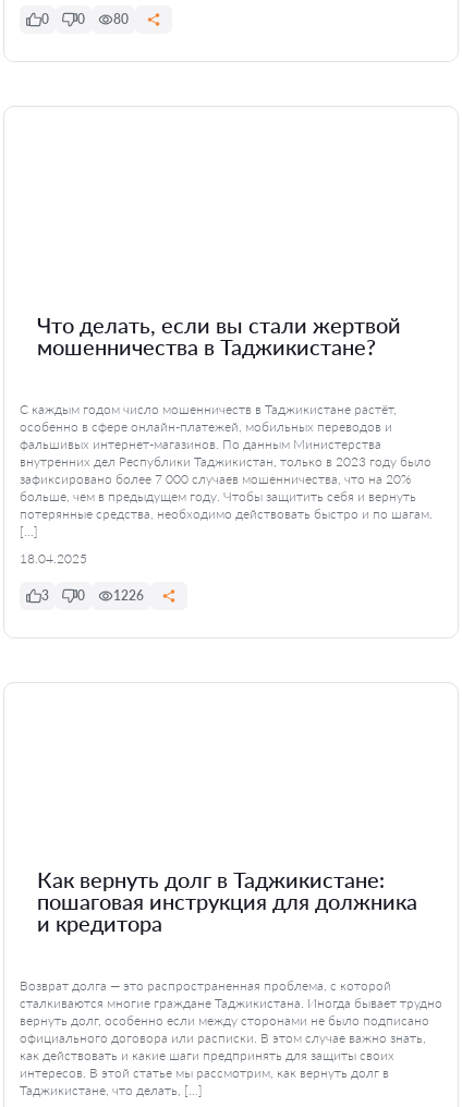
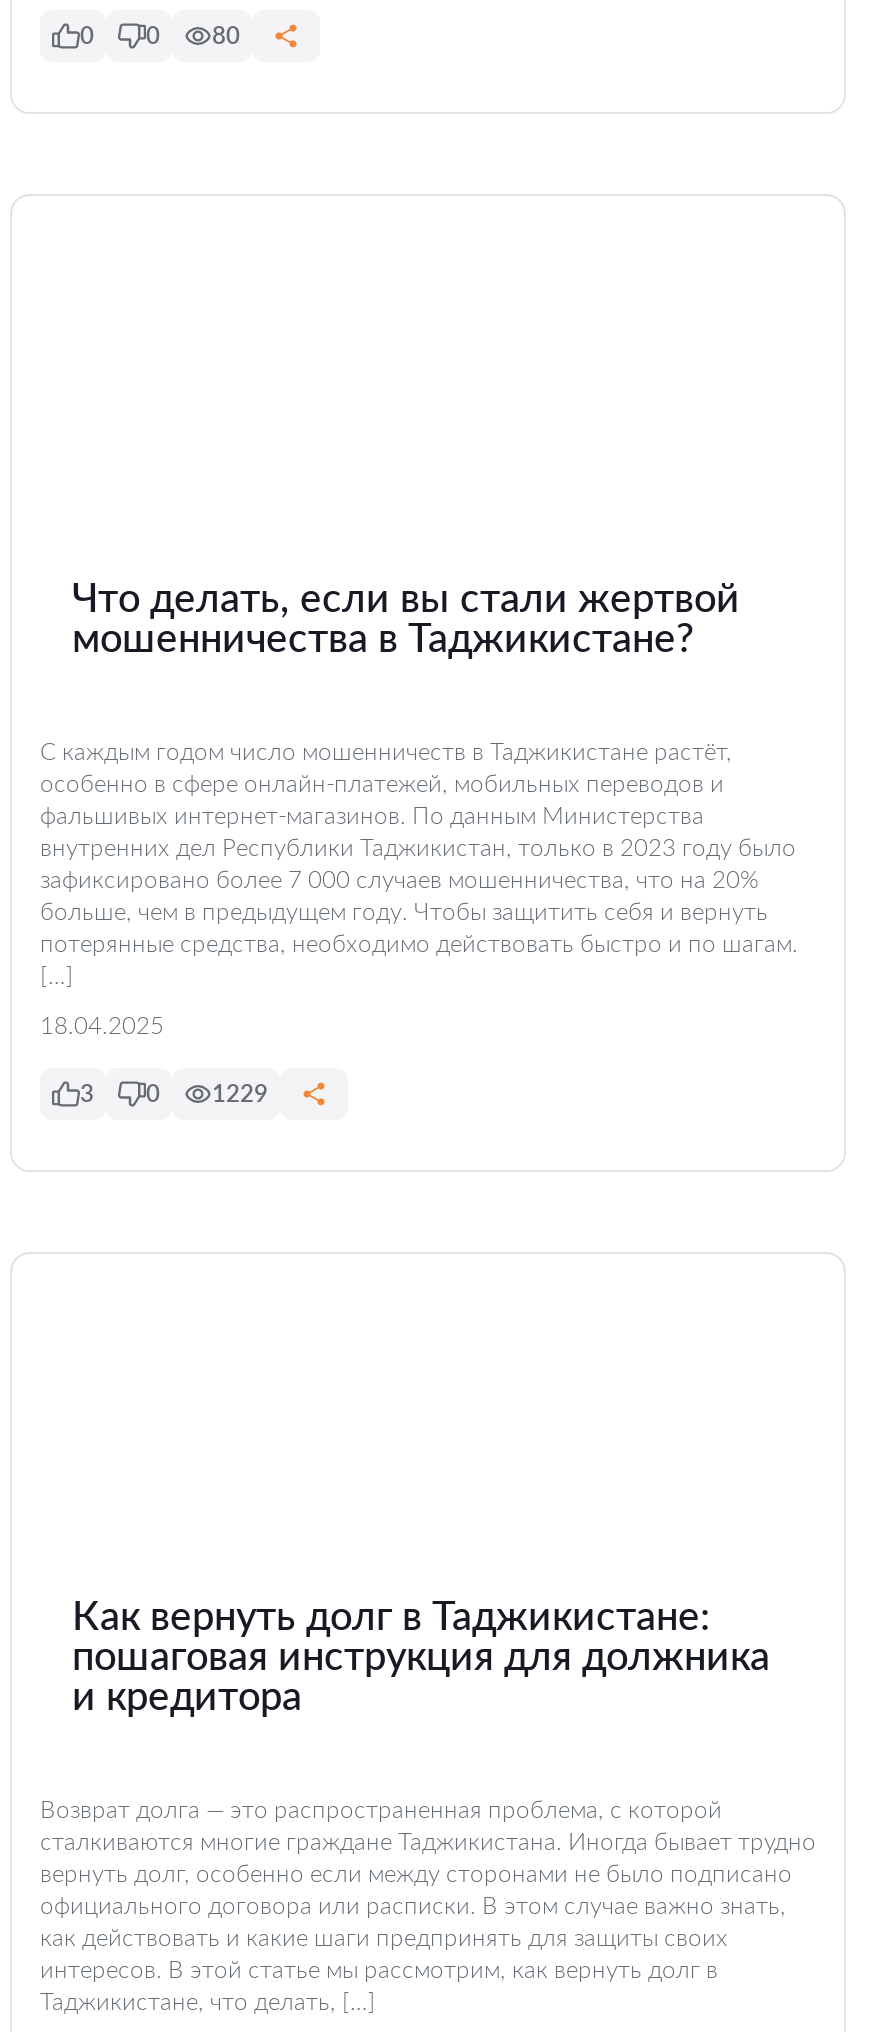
[113,587,144,604] 1226 -> [212,1078,268,1108] 1229

